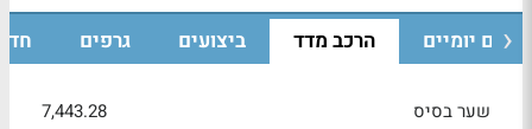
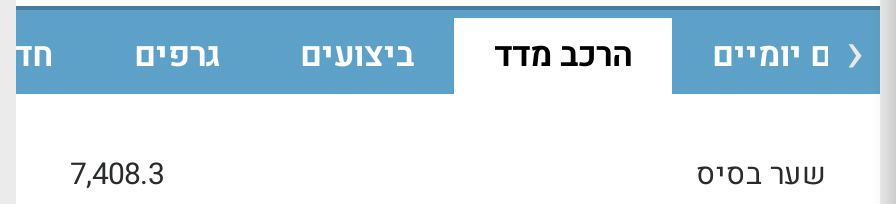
[42,98,107,125] 7,443.28 -> [70,152,164,196] 7,408.3

